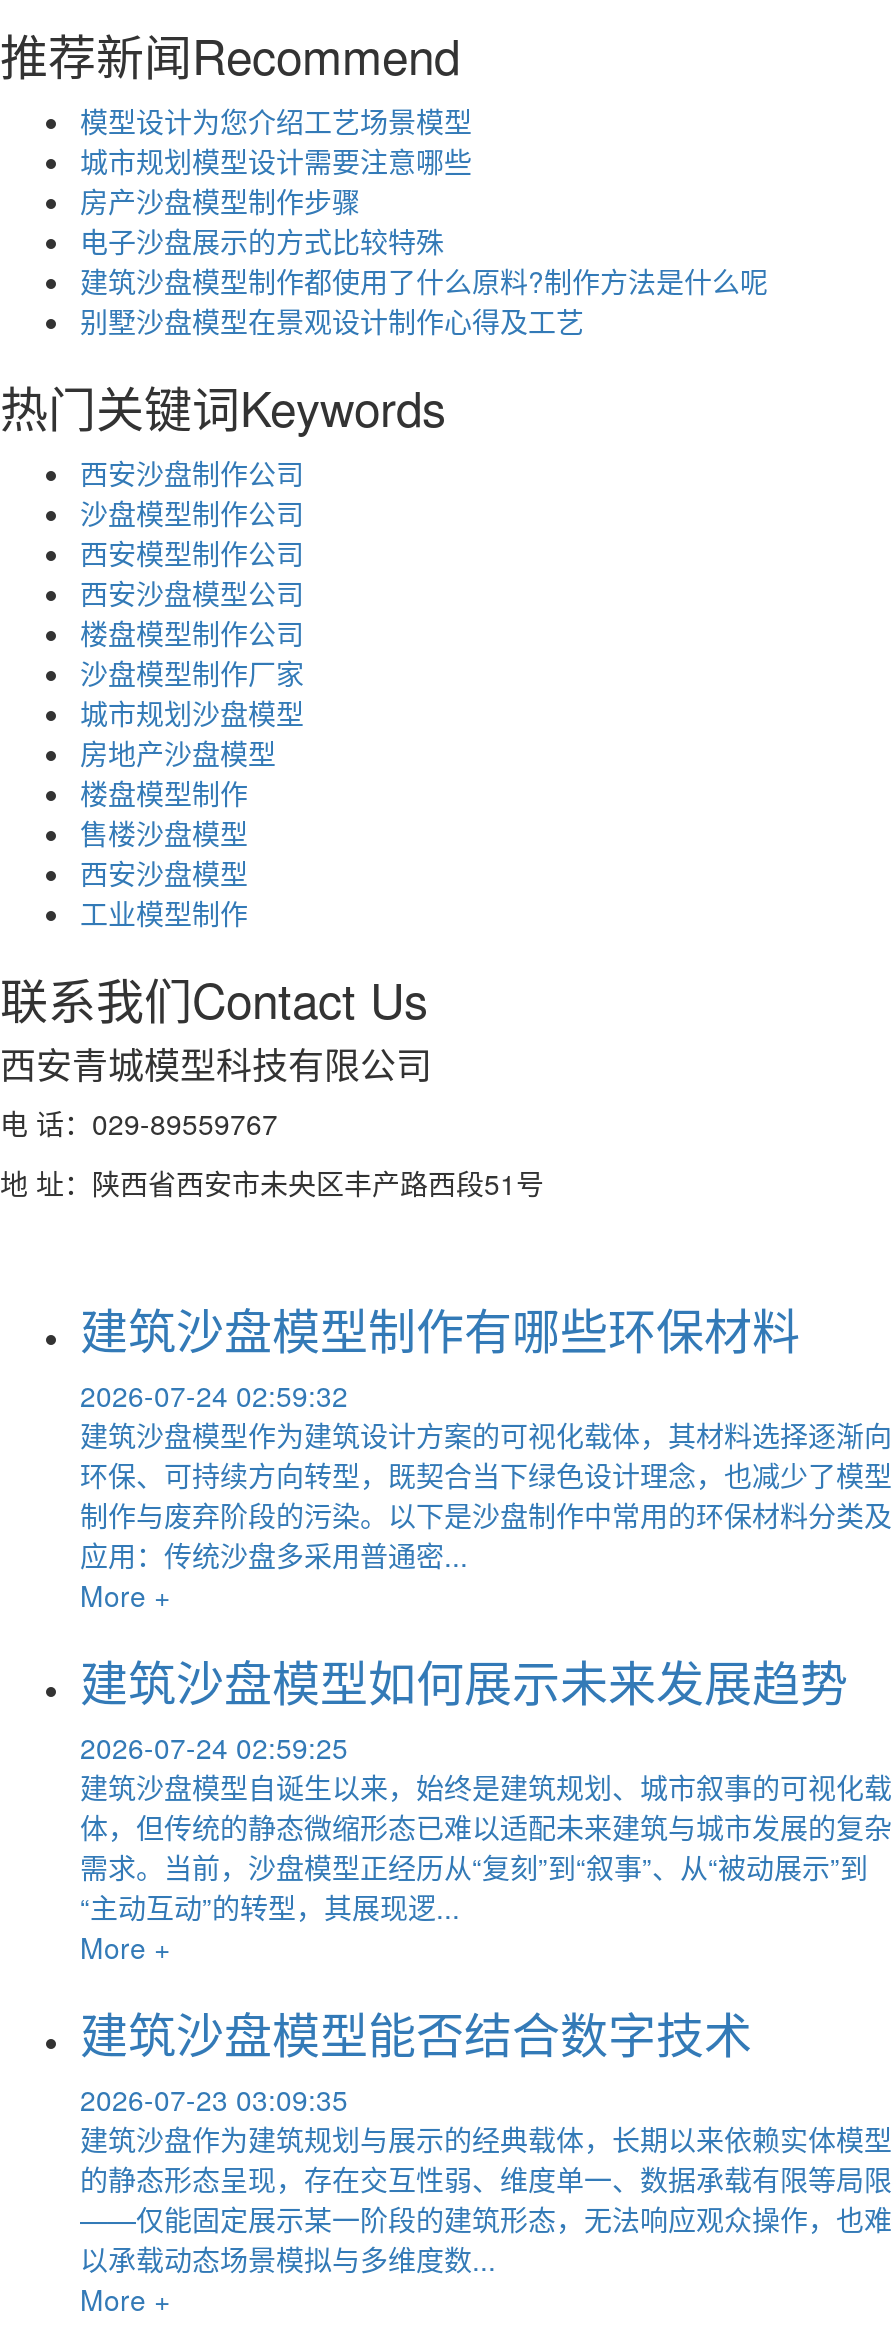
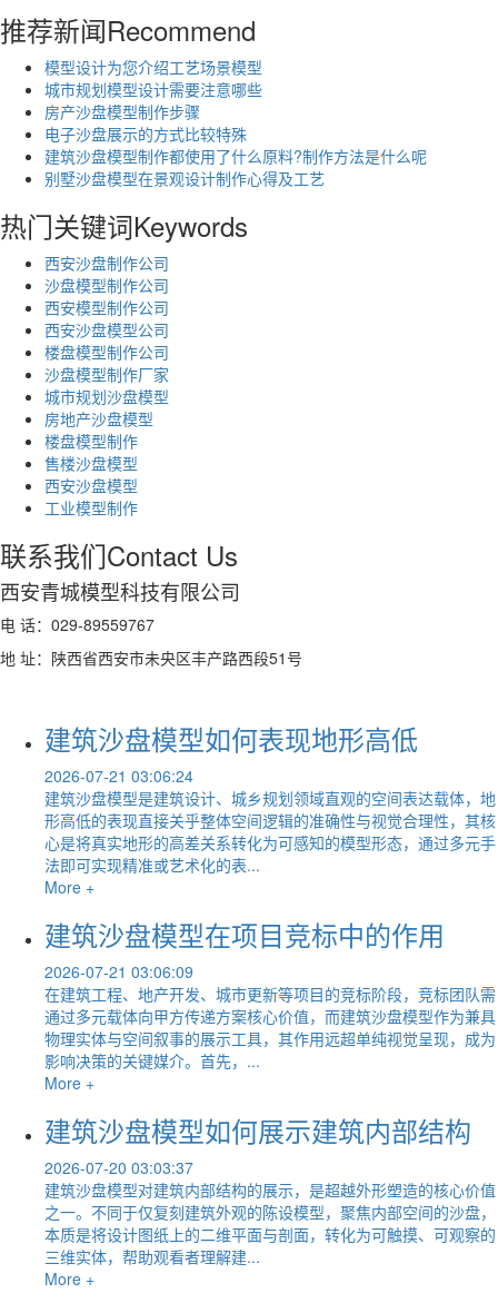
[80,1294,892,1576] 建筑沙盘模型制作有哪些环保材料 | 2026-07-24 02:59:32 | 建筑沙盘模型作为建筑设计方案的可视化载体，其材料选择逐渐向 | 环保、可持续方向转型，既契合当下绿色设计理念，也减少了模型 | 制作与废弃阶段的污染。以下是沙盘制作中常用的环保材料分类及 | 应用：传统沙盘多采用普通密... -> [44,719,496,876] 建筑沙盘模型如何表现地形高低 | 2026-07-21 03:06:24 | 建筑沙盘模型是建筑设计、城乡规划领域直观的空间表达载体，地 | 形高低的表现直接关乎整体空间逻辑的准确性与视觉合理性，其核 | 心是将真实地形的高差关系转化为可感知的模型形态，通过多元手 | 法即可实现精准或艺术化的表...
[80,1646,892,1928] 建筑沙盘模型如何展示未来发展趋势 | 2026-07-24 02:59:25 | 建筑沙盘模型自诞生以来，始终是建筑规划、城市叙事的可视化载 | 体，但传统的静态微缩形态已难以适配未来建筑与城市发展的复杂 | 需求。当前，沙盘模型正经历从“复刻”到“叙事”、从“被动展示”到 | “主动互动”的转型，其展现逻... -> [44,915,496,1072] 建筑沙盘模型在项目竞标中的作用 | 2026-07-21 03:06:09 | 在建筑工程、地产开发、城市更新等项目的竞标阶段，竞标团队需 | 通过多元载体向甲方传递方案核心价值，而建筑沙盘模型作为兼具 | 物理实体与空间叙事的展示工具，其作用远超单纯视觉呈现，成为 | 影响决策的关键媒介。首先，...
[80,1998,892,2280] 建筑沙盘模型能否结合数字技术 | 2026-07-23 03:09:35 | 建筑沙盘作为建筑规划与展示的经典载体，长期以来依赖实体模型 | 的静态形态呈现，存在交互性弱、维度单一、数据承载有限等局限 | ——仅能固定展示某一阶段的建筑形态，无法响应观众操作，也难 | 以承载动态场景模拟与多维度数... -> [44,1111,496,1268] 建筑沙盘模型如何展示建筑内部结构 | 2026-07-20 03:03:37 | 建筑沙盘模型对建筑内部结构的展示，是超越外形塑造的核心价值 | 之一。不同于仅复刻建筑外观的陈设模型，聚焦内部空间的沙盘， | 本质是将设计图纸上的二维平面与剖面，转化为可触摸、可观察的 | 三维实体，帮助观看者理解建...

